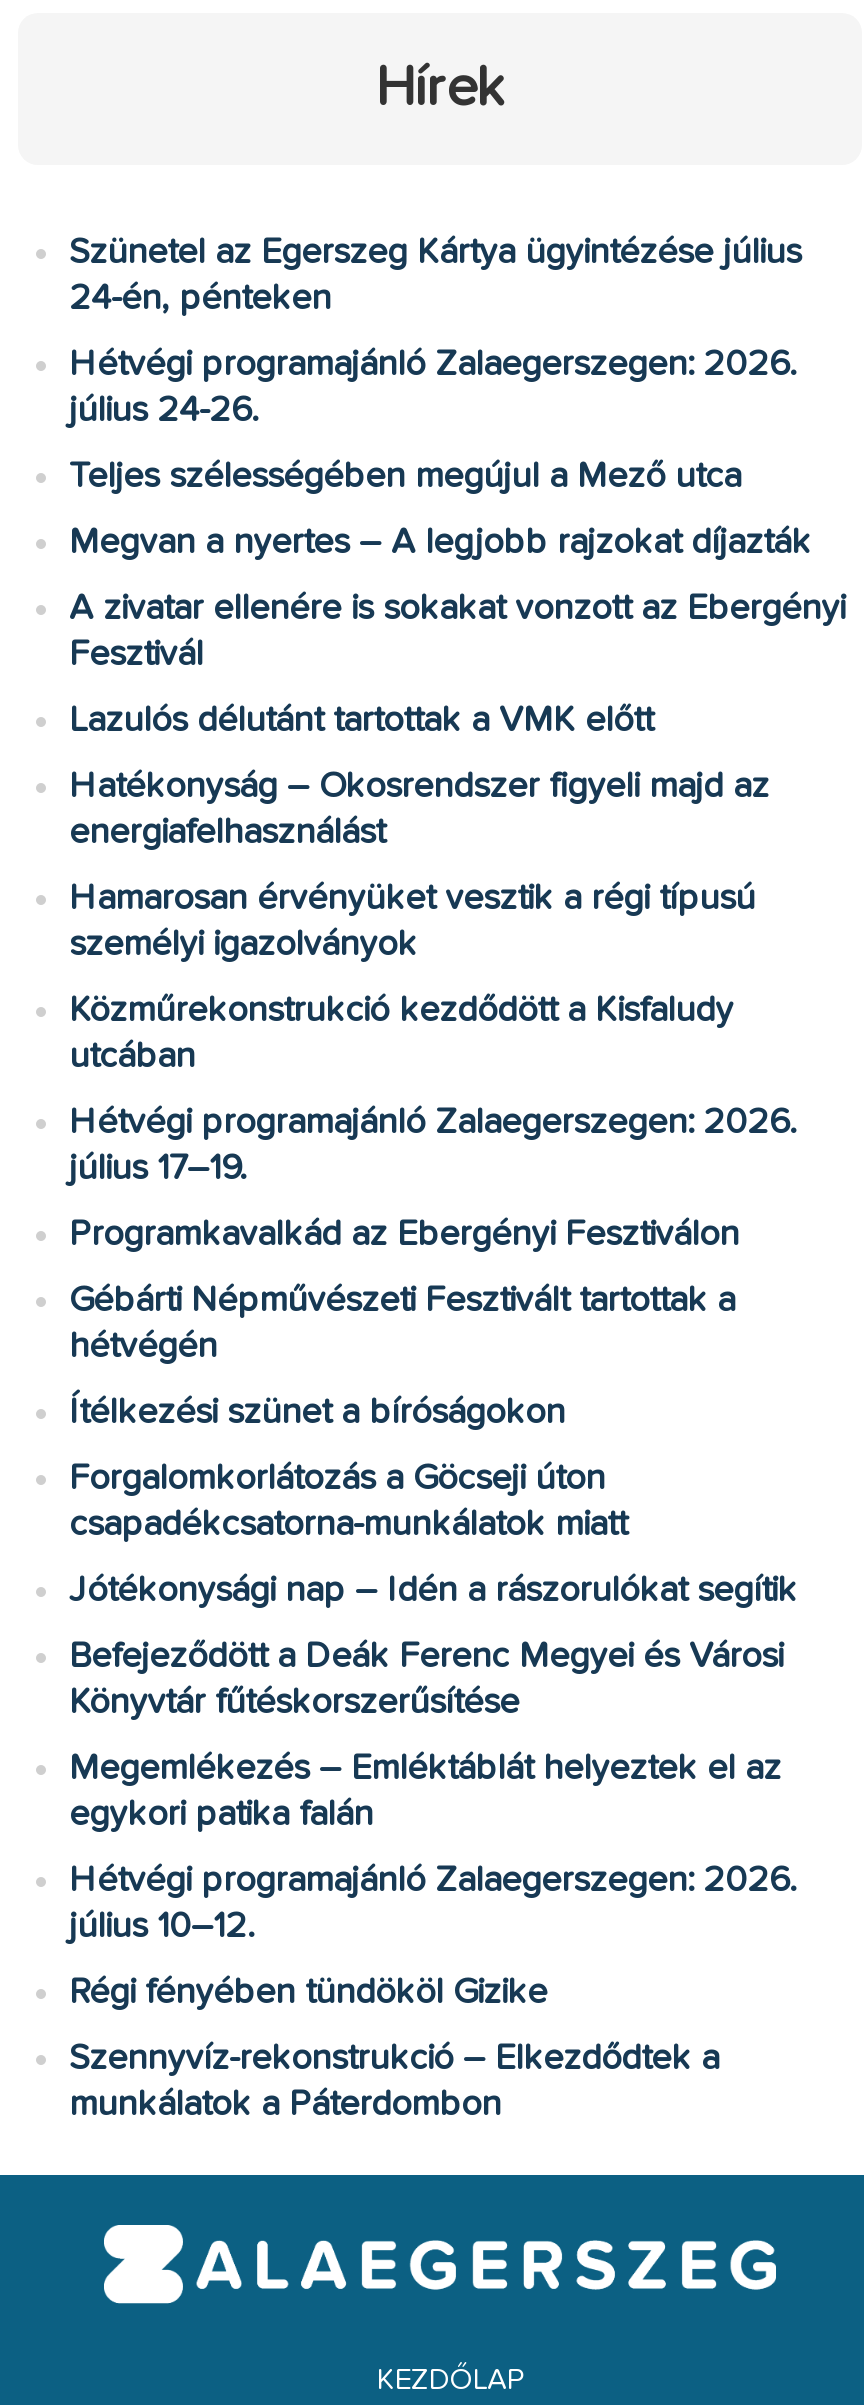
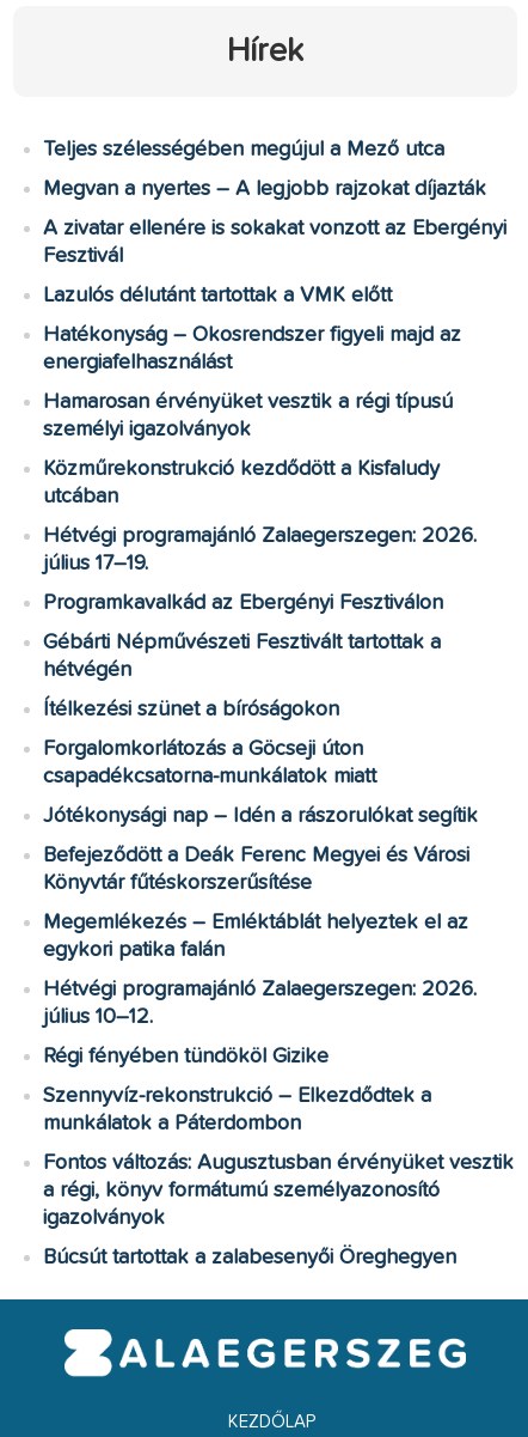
[69,235,801,429] Szünetel az Egerszeg Kártya ügyintézése július | 24-én, pénteken | Hétvégi programajánló Zalaegerszegen: 2026. | július 24-26. -> none
moved [69,459,845,2123] -> [43,139,507,1134]: Teljes szélességében megújul a Mező utca | Megvan a nyertes – A legjobb rajzokat díjazták | A zivatar ellenére is sokakat vonzott az Ebergényi | ... | Szennyvíz-rekonstrukció – Elkezdődtek a | munkálatok a Páterdombon
none -> [43,1152,514,1268] Fontos változás: Augusztusban érvényüket vesztik | a régi, könyv formátumú személyazonosító | igazolványok | Búcsút tartottak a zalabesenyői Öreghegyen

